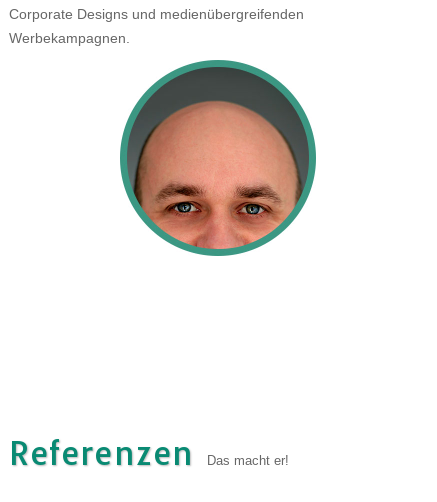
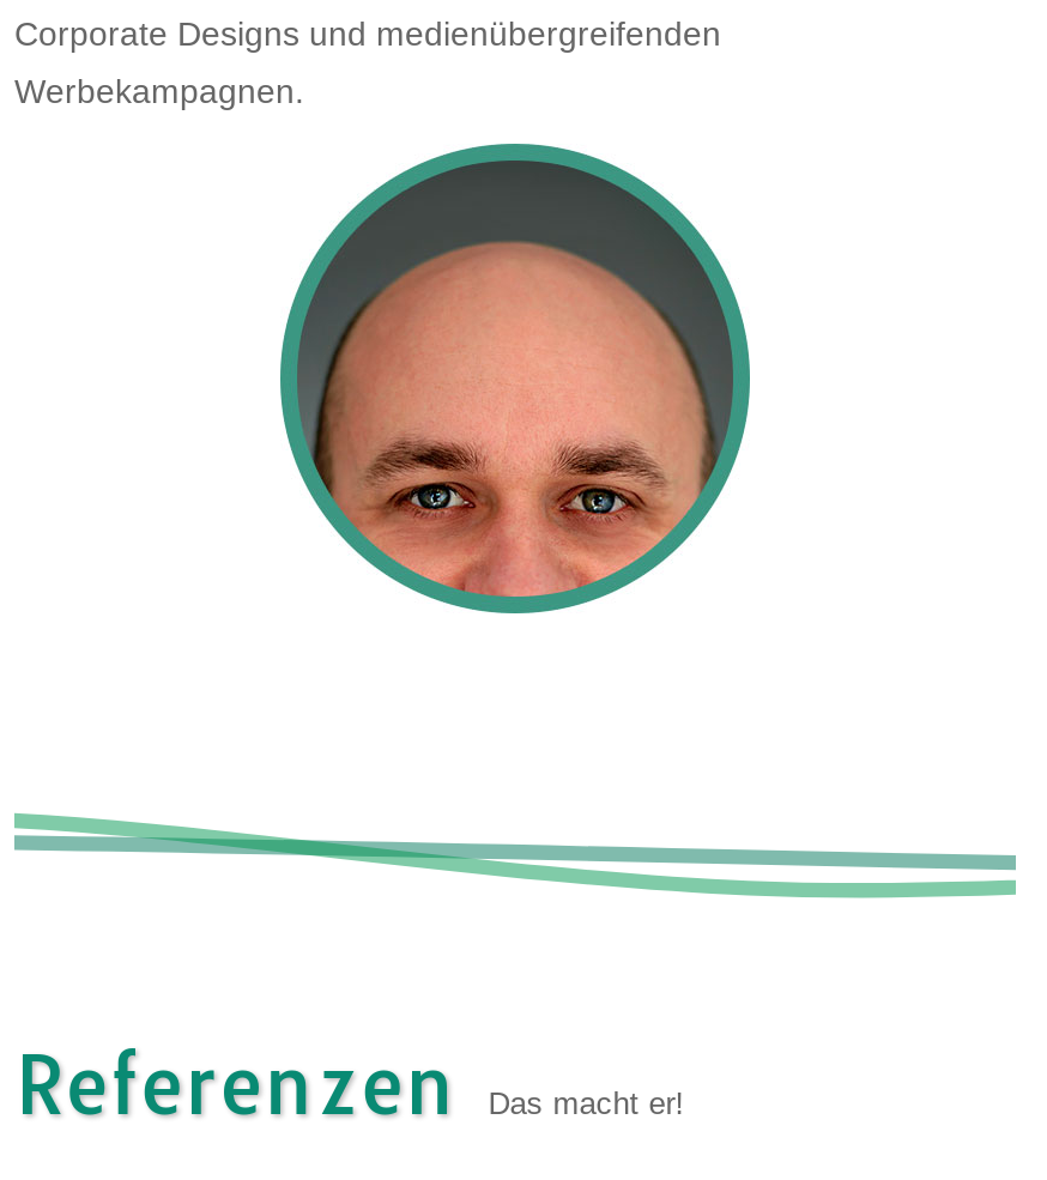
none -> [12,812,1018,901] [image]

